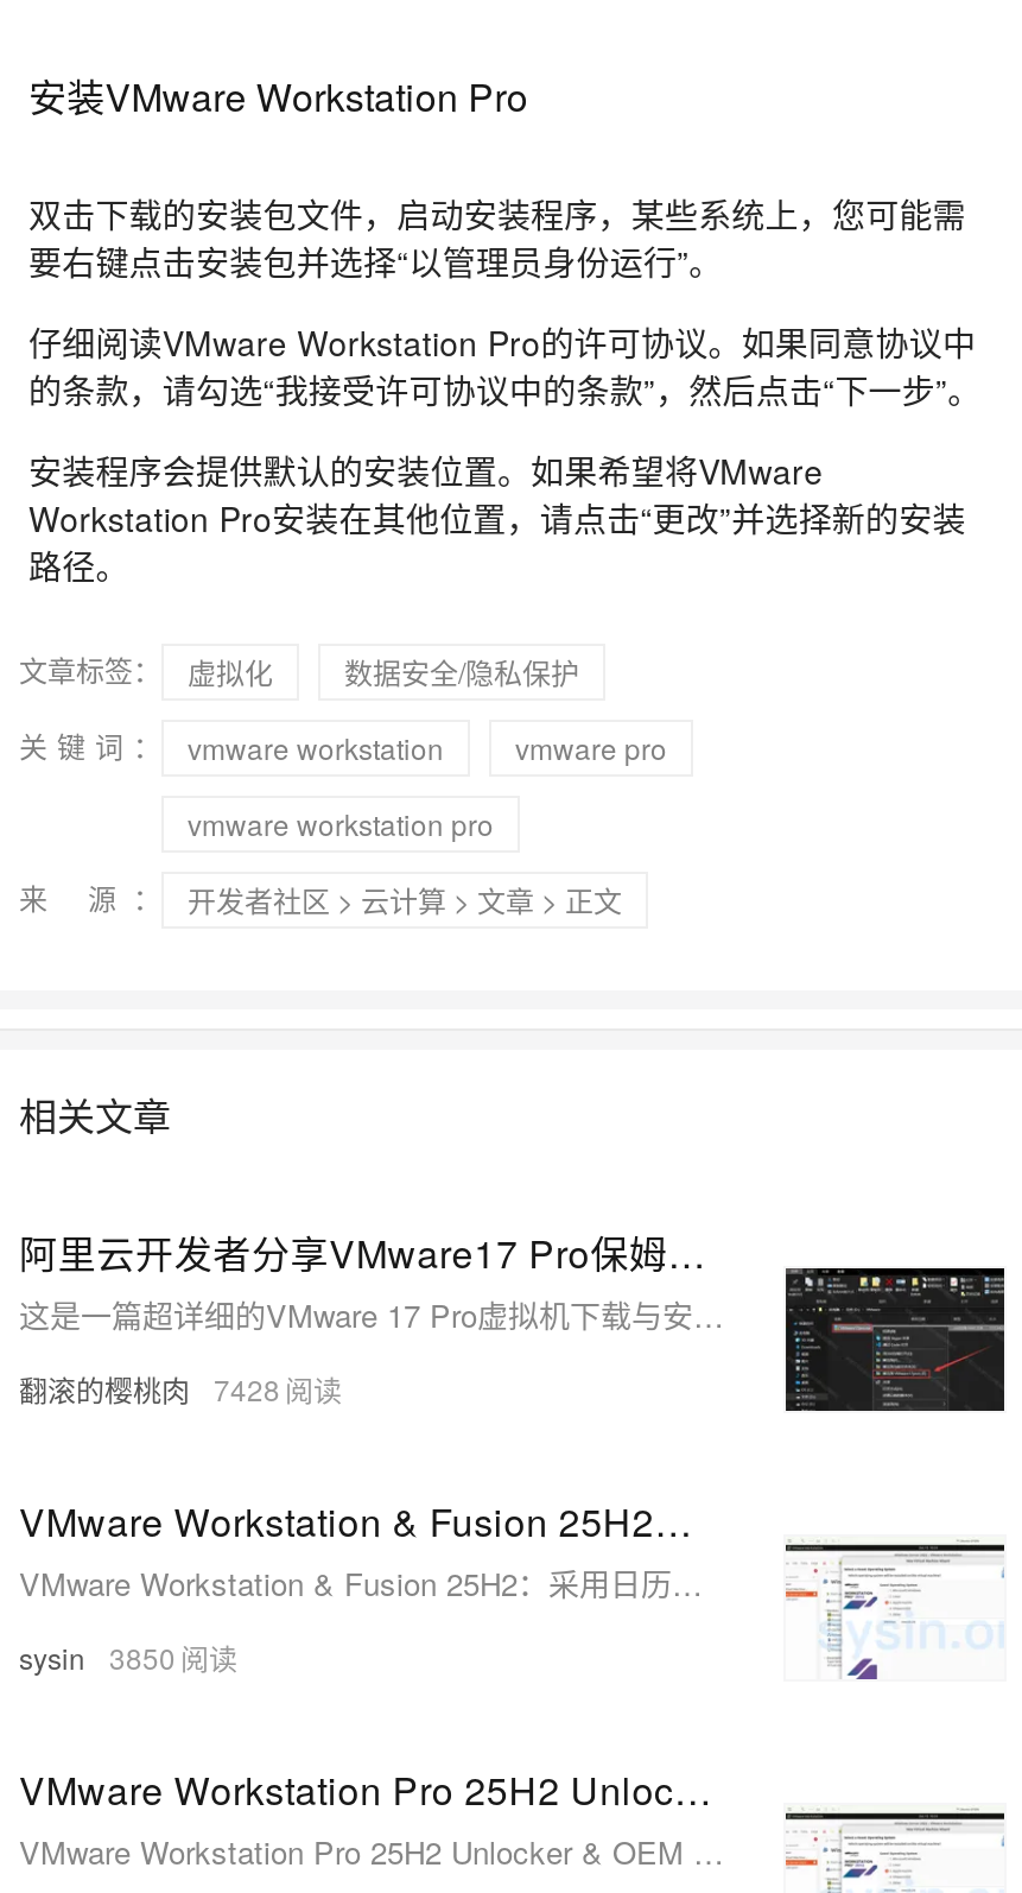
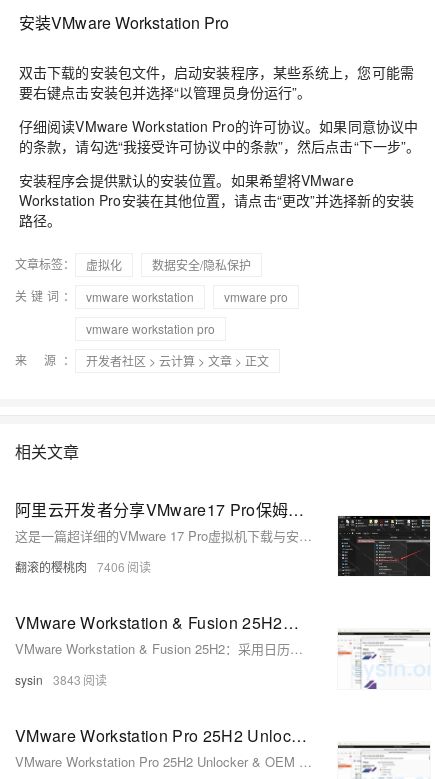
[19,1369,280,1409] 翻滚的樱桃肉 7428 -> [15,558,125,575] 翻滚的樱桃肉 7406
[19,1637,176,1677] sysin 3850 -> [15,671,81,688] sysin 3843

